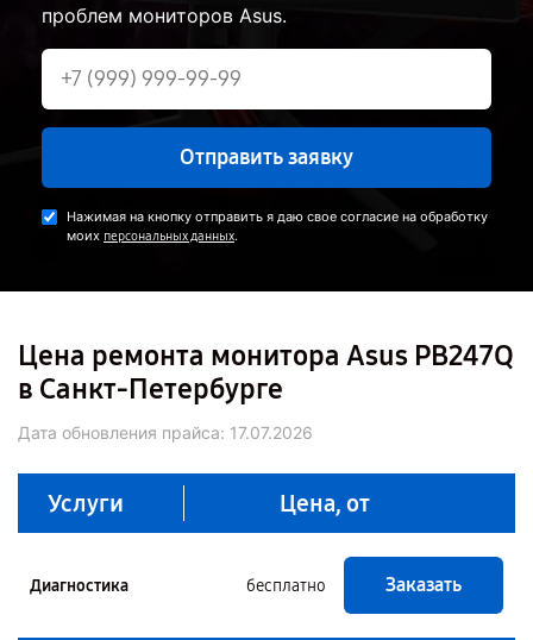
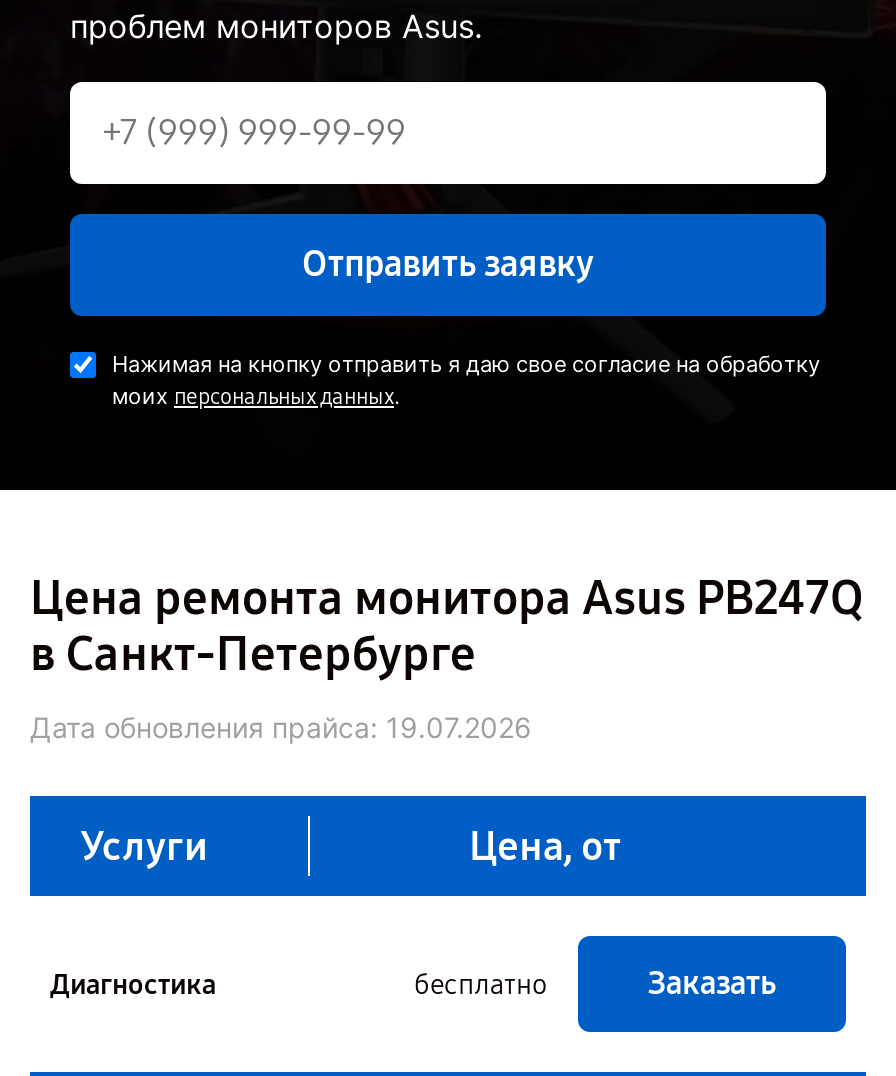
[18,422,313,443] Дата обновления прайса: 17.07.2026 -> [30,710,532,744] Дата обновления прайса: 19.07.2026

